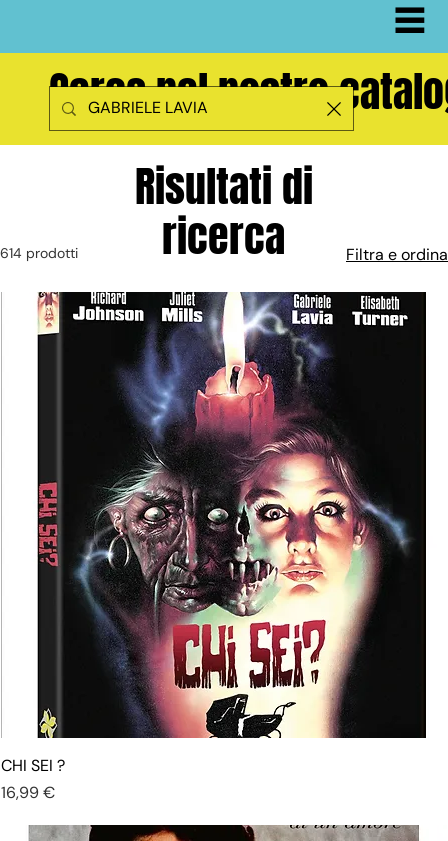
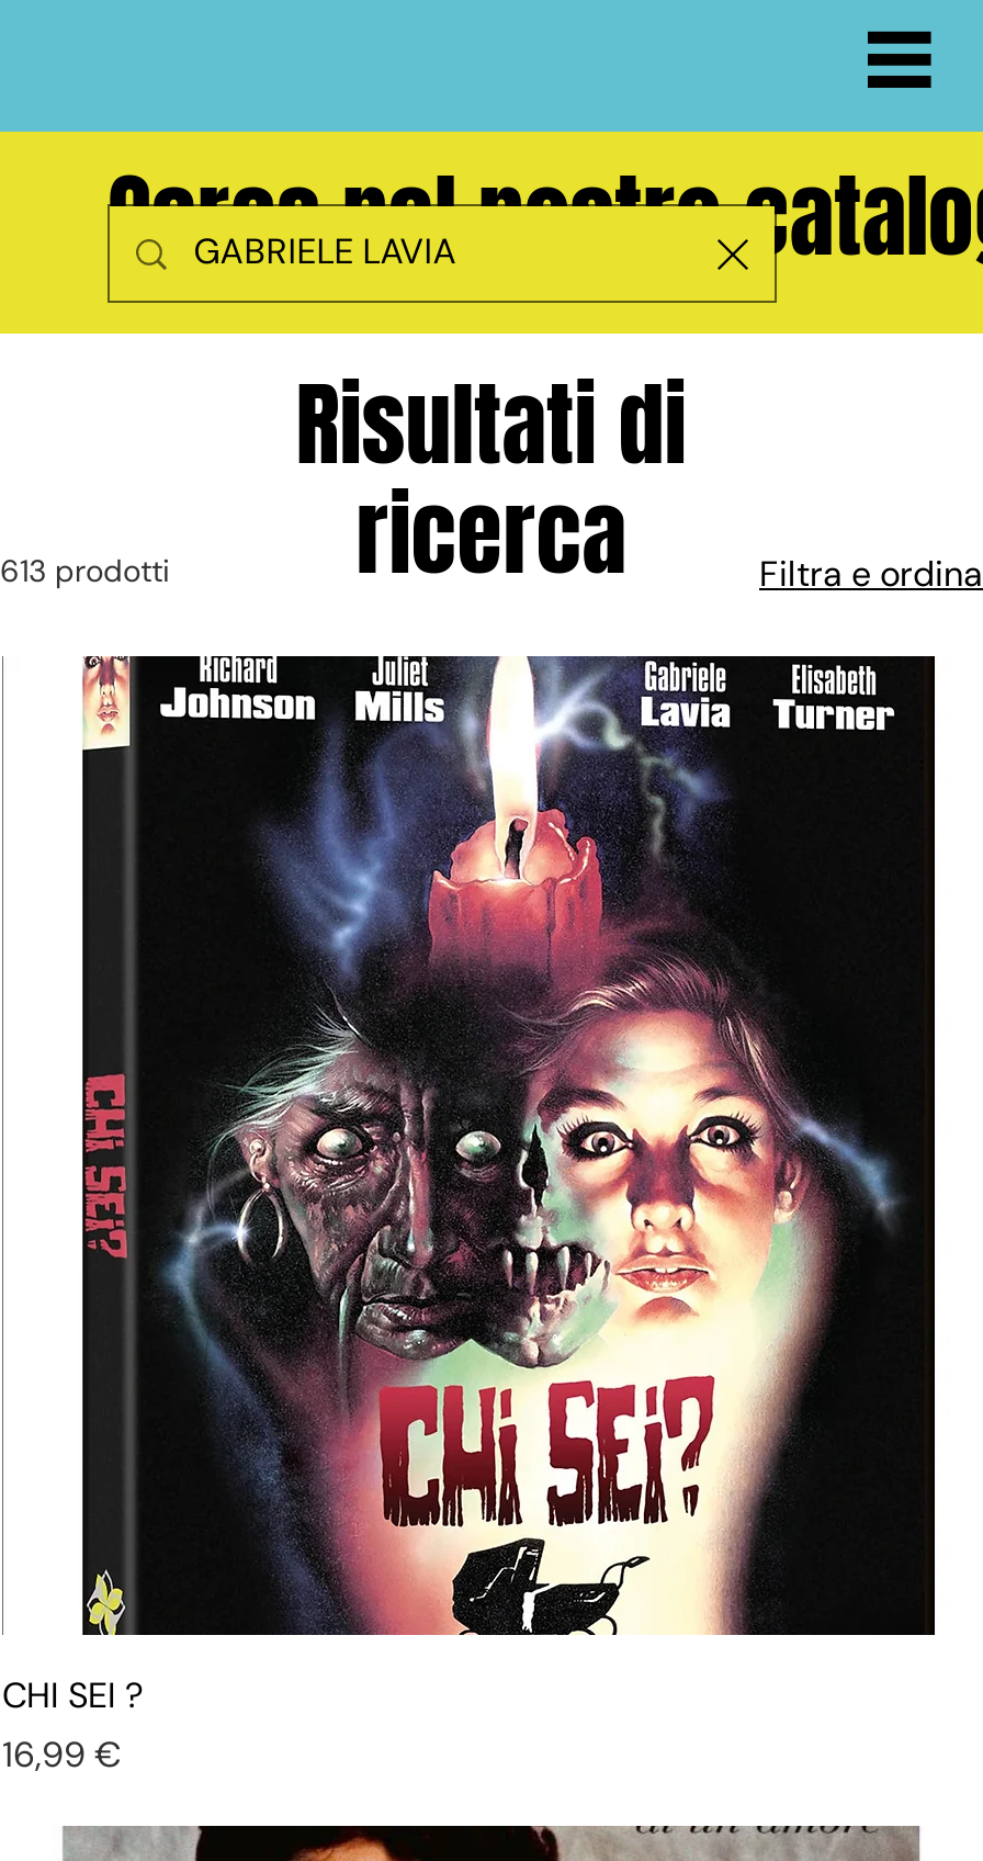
[0,244,78,262] 614 prodotti -> [0,551,169,591] 613 prodotti

